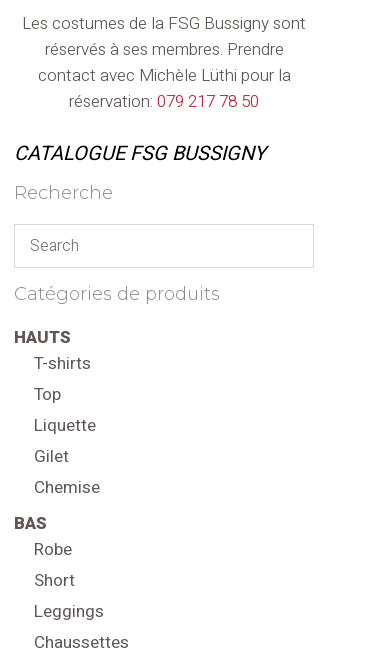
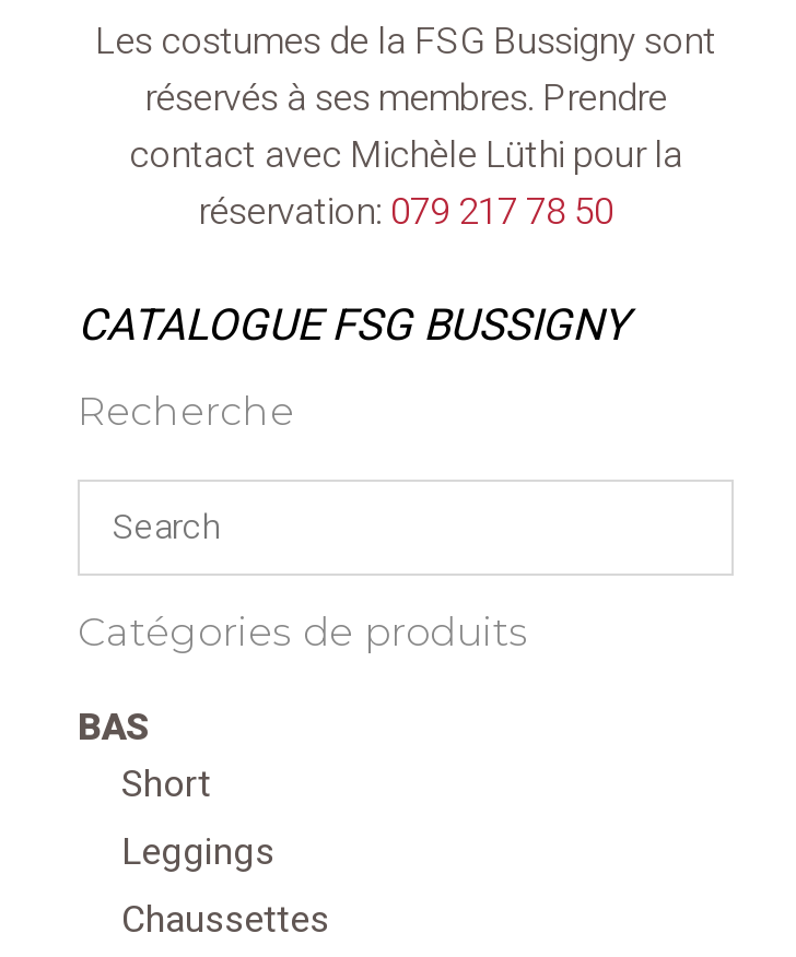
[14,325,100,500] HAUTS | T-shirts | Top | Liquette | Gilet | Chemise -> none
[34,537,72,562] Robe -> none

